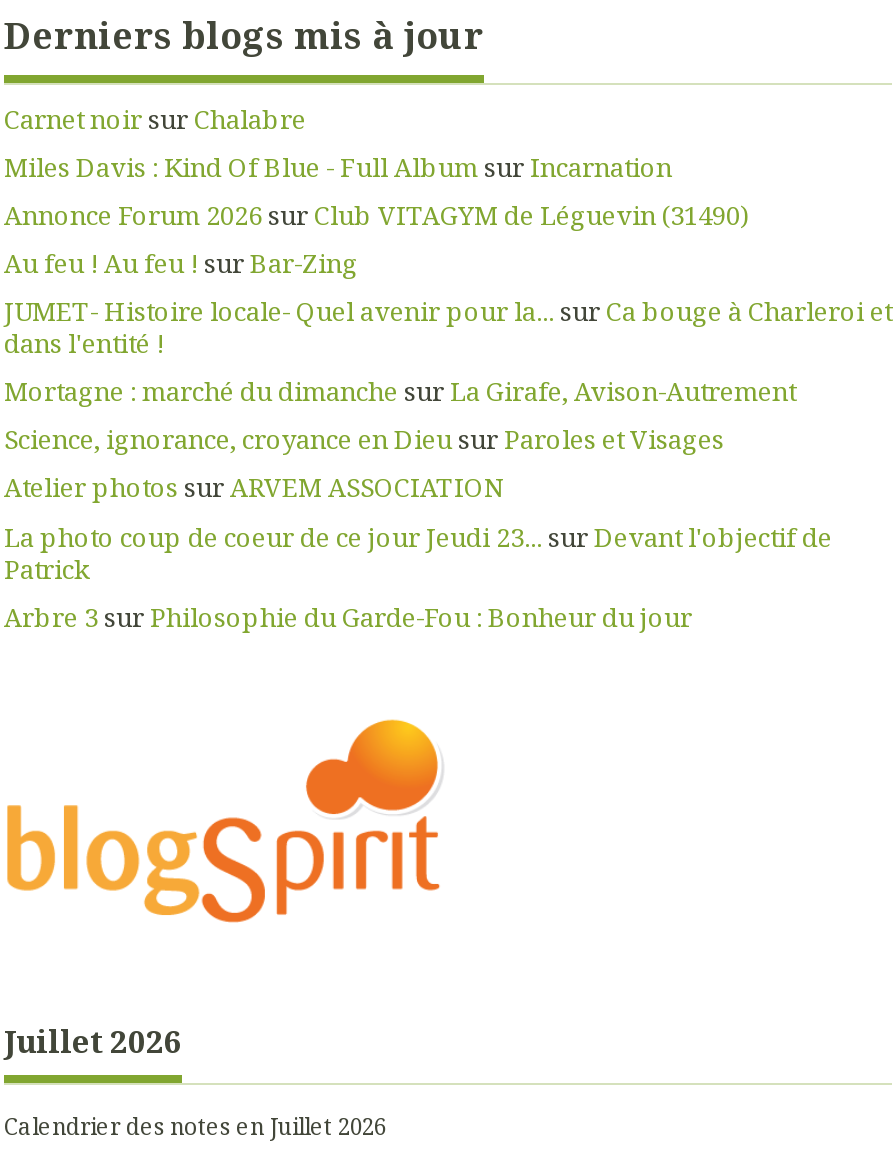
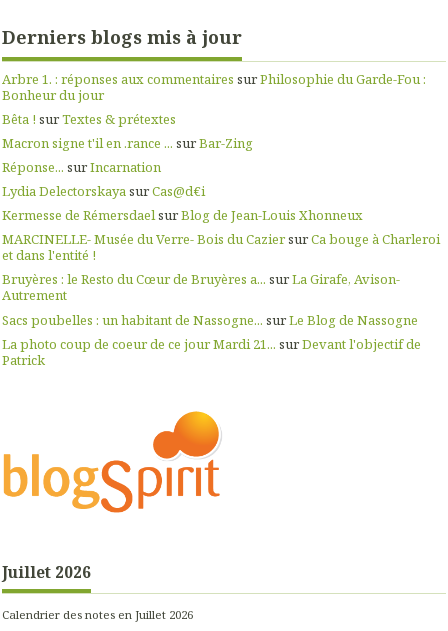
[4,100,892,554] Carnet noir sur Chalabre | Miles Davis : Kind Of Blue - Full Album sur Incarnation | Annonce Forum 2026 sur Club VITAGYM de Léguevin (31490) | Au feu ! Au feu ! sur Bar-Zing | JUMET- Histoire locale- Quel avenir pour la... sur Ca bouge à Charleroi et | dans l'entité ! | Mortagne : marché du dimanche sur La Girafe, Avison-Autrement | Science, ignorance, croyance en Dieu sur Paroles et Visages | Atelier photos surARVEM ASSOCIATION | La photo coup de coeur de ce jour Jeudi 23... sur Devant l'objectif de -> [2,69,440,353] Arbre 1. : réponses aux commentaires sur Philosophie du Garde-Fou : | Bonheur du jour | Bêta ! sur Textes & prétextes | Macron signe t'il en .rance ... sur Bar-Zing | Réponse... sur Incarnation | Lydia Delectorskaya sur Cas@d€i | Kermesse de Rémersdael sur Blog de Jean-Louis Xhonneux | MARCINELLE- Musée du Verre- Bois du Cazier sur Ca bouge à Charleroi | et dans l'entité ! | Bruyères : le Resto du Cœur de Bruyères a... sur La Girafe, Avison- | Autrement | Sacs poubelles : un habitant de Nassogne... sur Le Blog de Nassogne | La photo coup de coeur de ce jour Mardi 21... sur Devant l'objectif de
moved [4,550,90,586] -> [2,351,45,369]: Patrick
[4,598,692,634] Arbre 3 sur Philosophie du Garde-Fou : Bonheur du jour -> none

